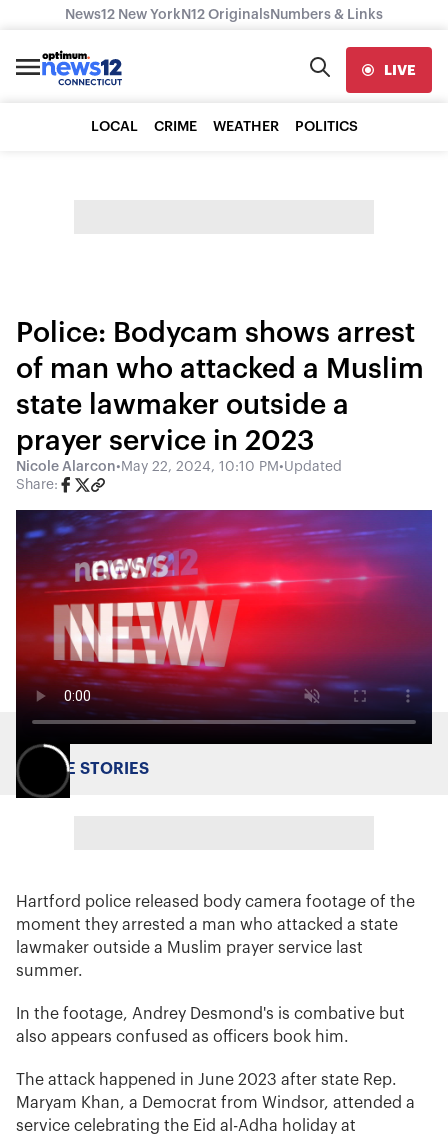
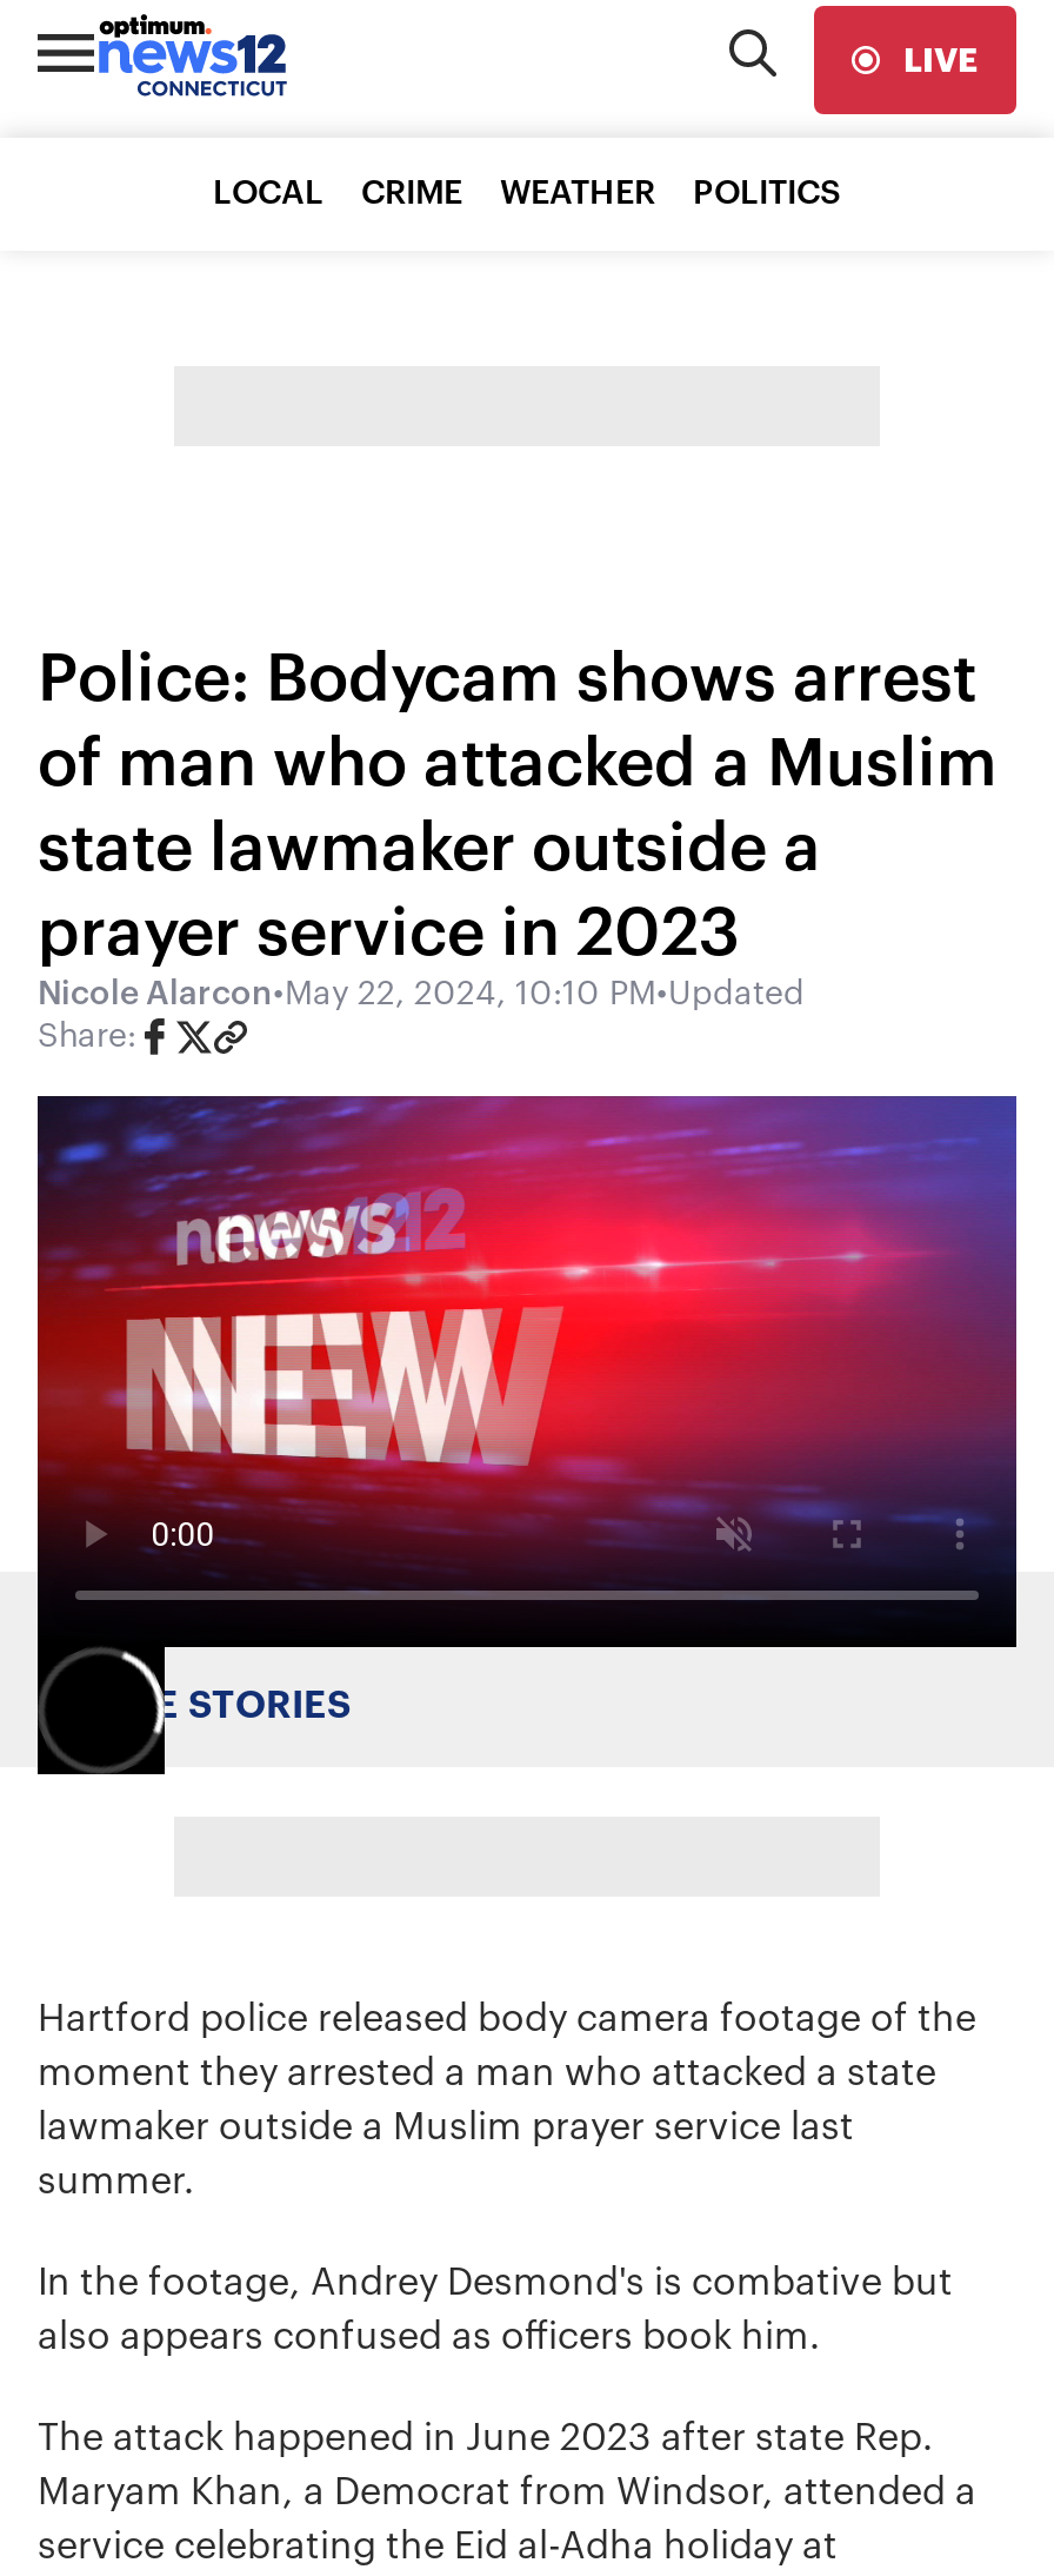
[65,8,383,22] News12 New YorkN12 OriginalsNumbers & Links -> none

